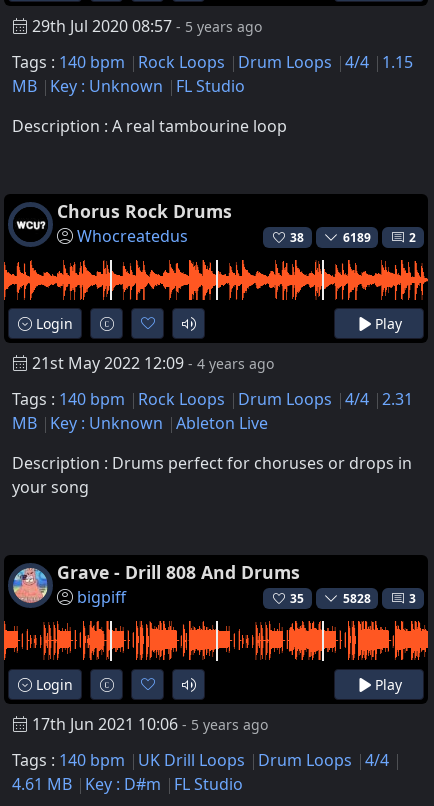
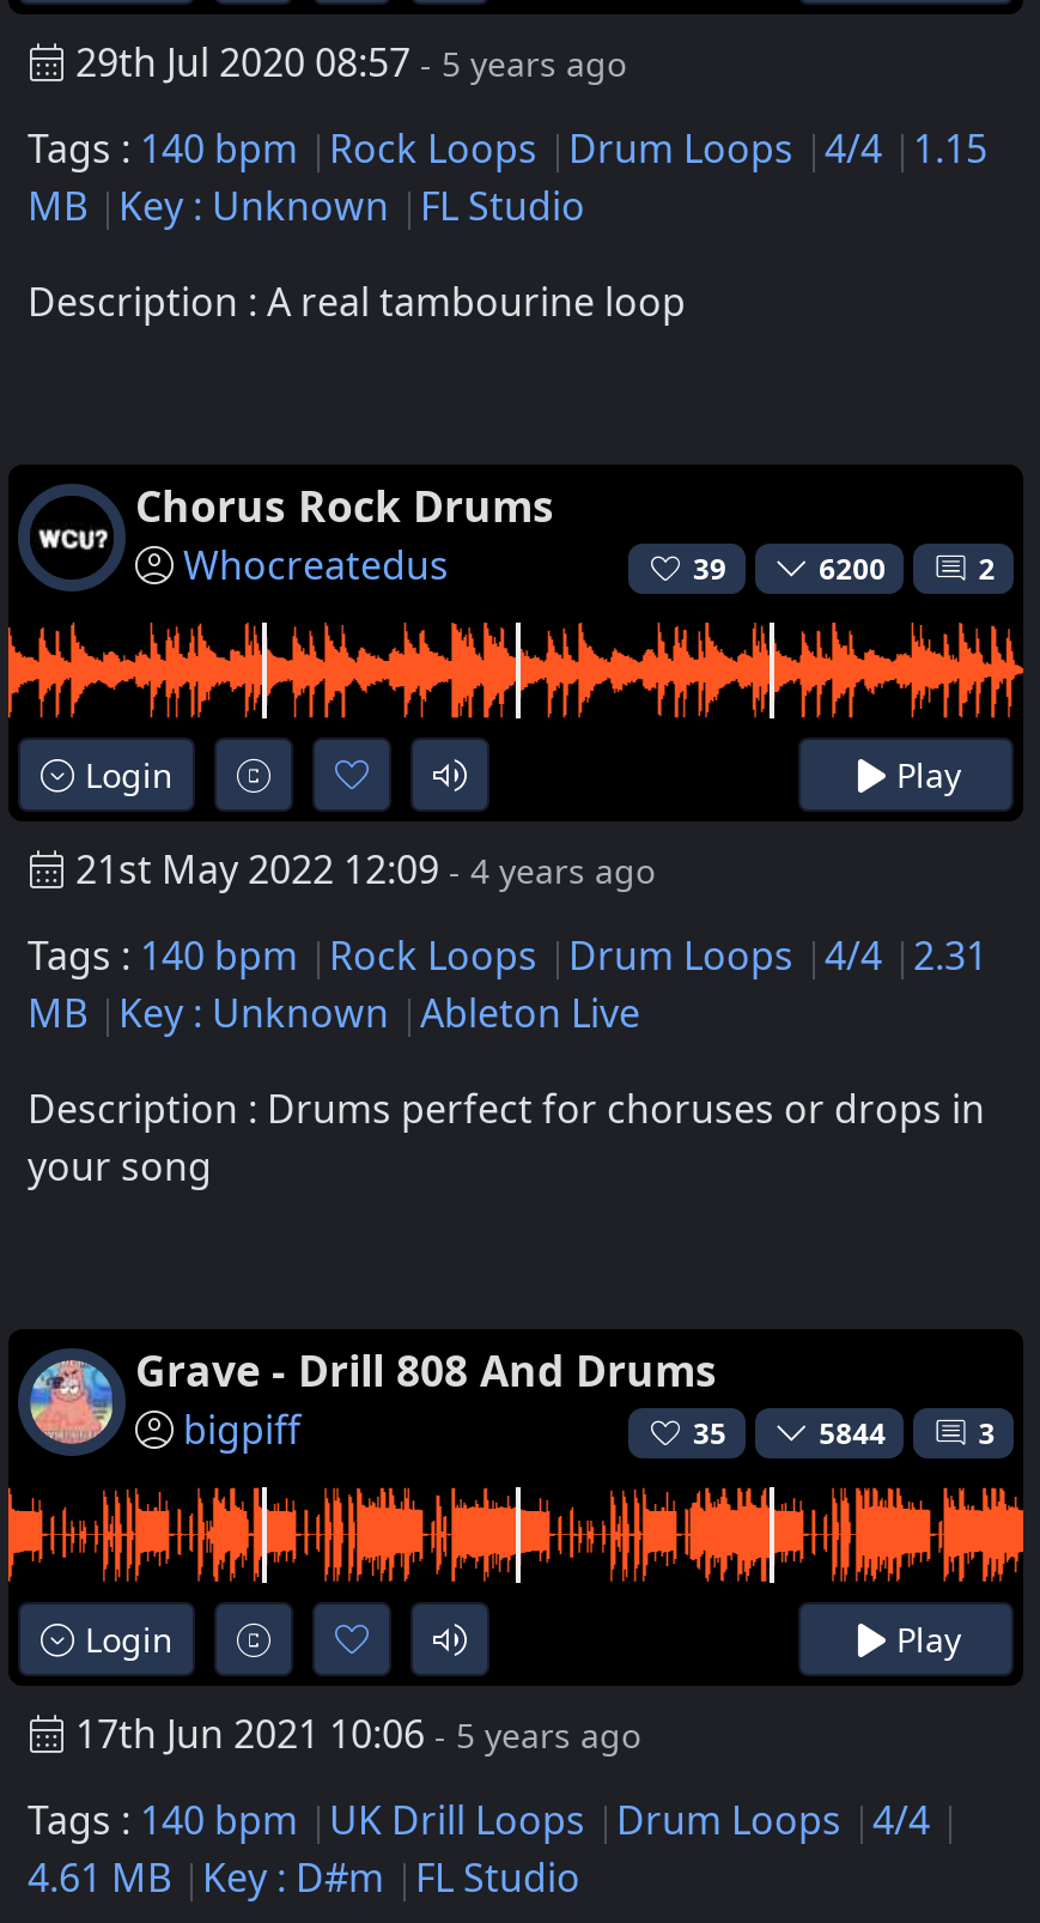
[290,229,304,246] 38 -> [693,549,726,589] 39
[343,229,371,246] 6189 -> [819,549,886,589] 6200
[343,590,371,607] 5828 -> [819,1413,886,1454] 5844

